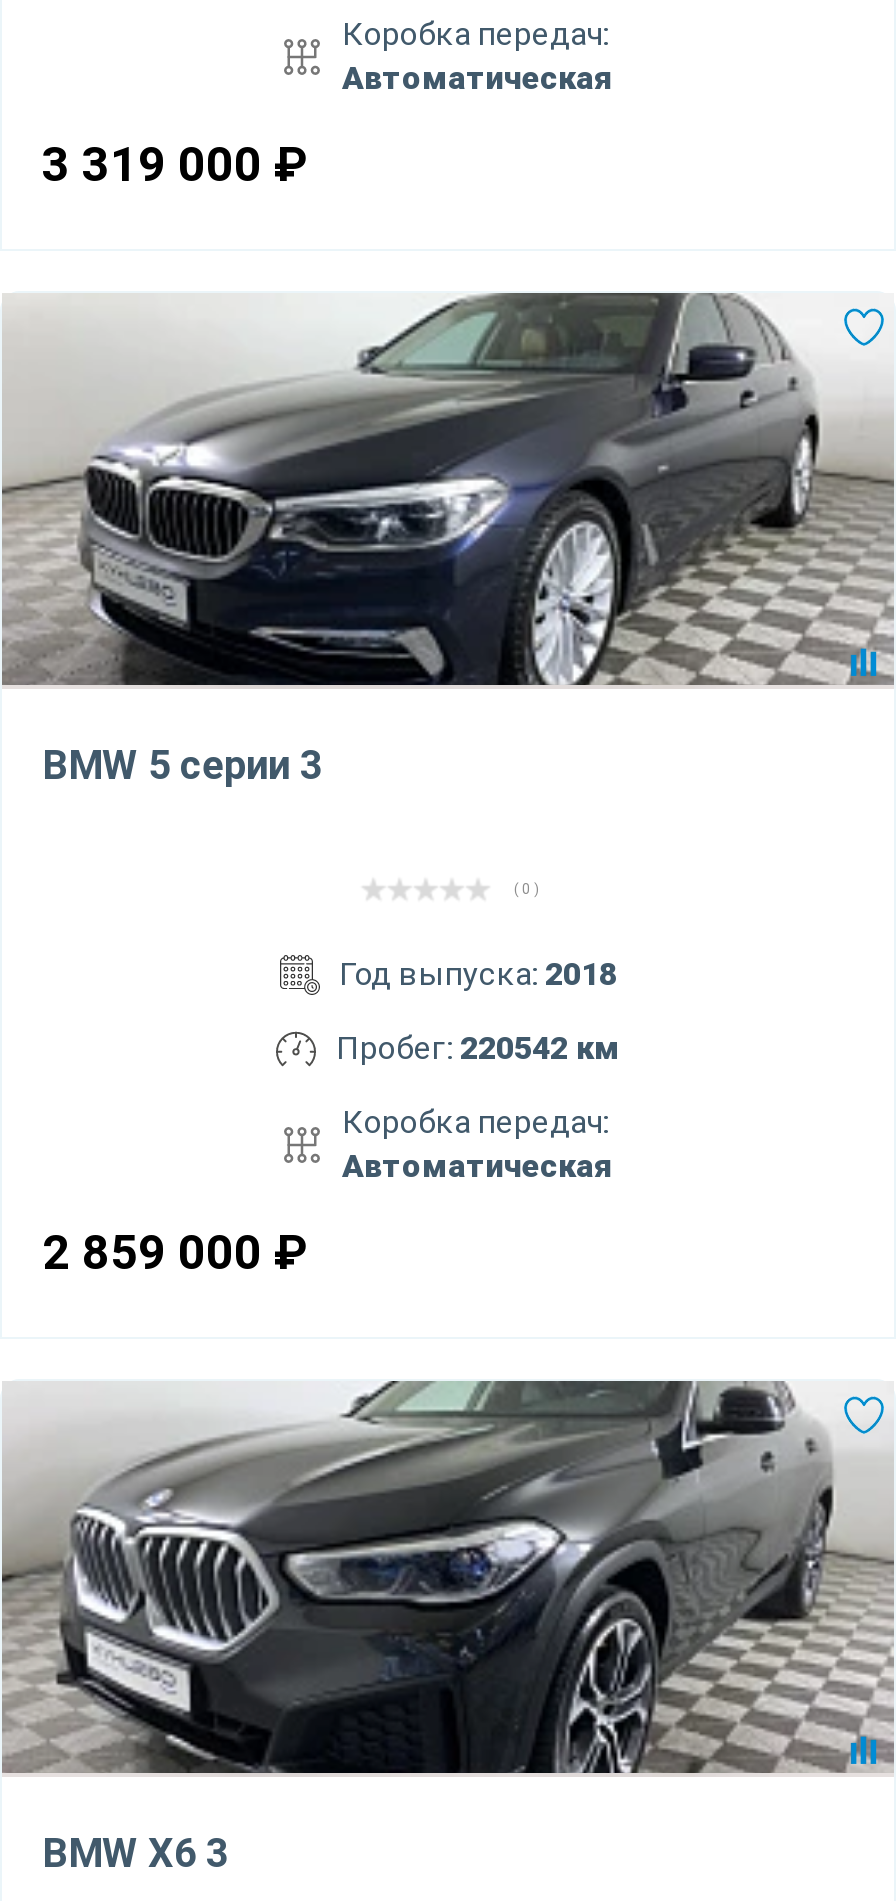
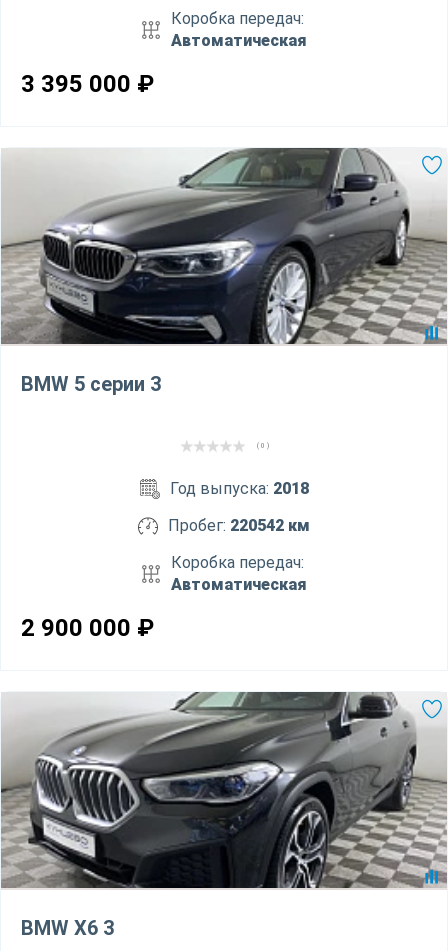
[42,137,308,193] 3 319 000 ₽ -> [21,70,154,98] 3 395 000 ₽
[42,1225,308,1281] 2 859 000 ₽ -> [21,614,154,642] 2 900 000 ₽

